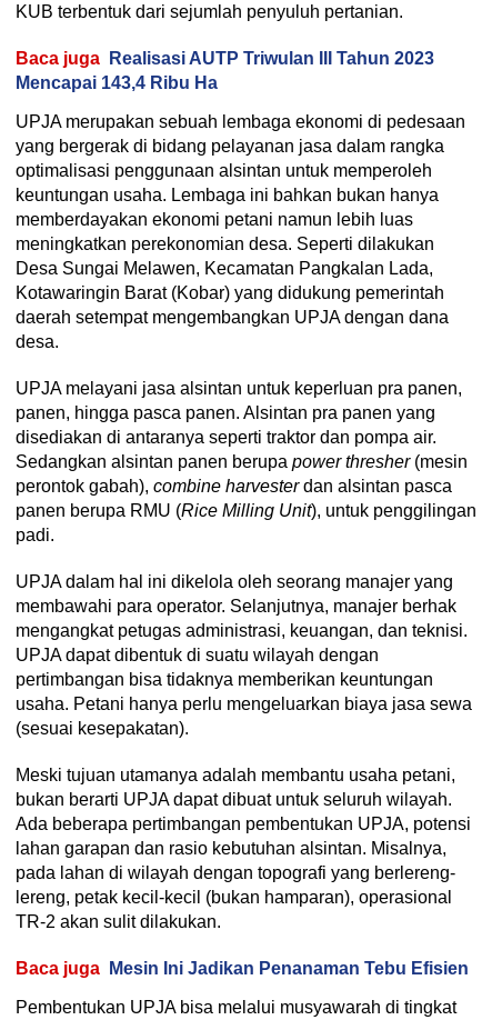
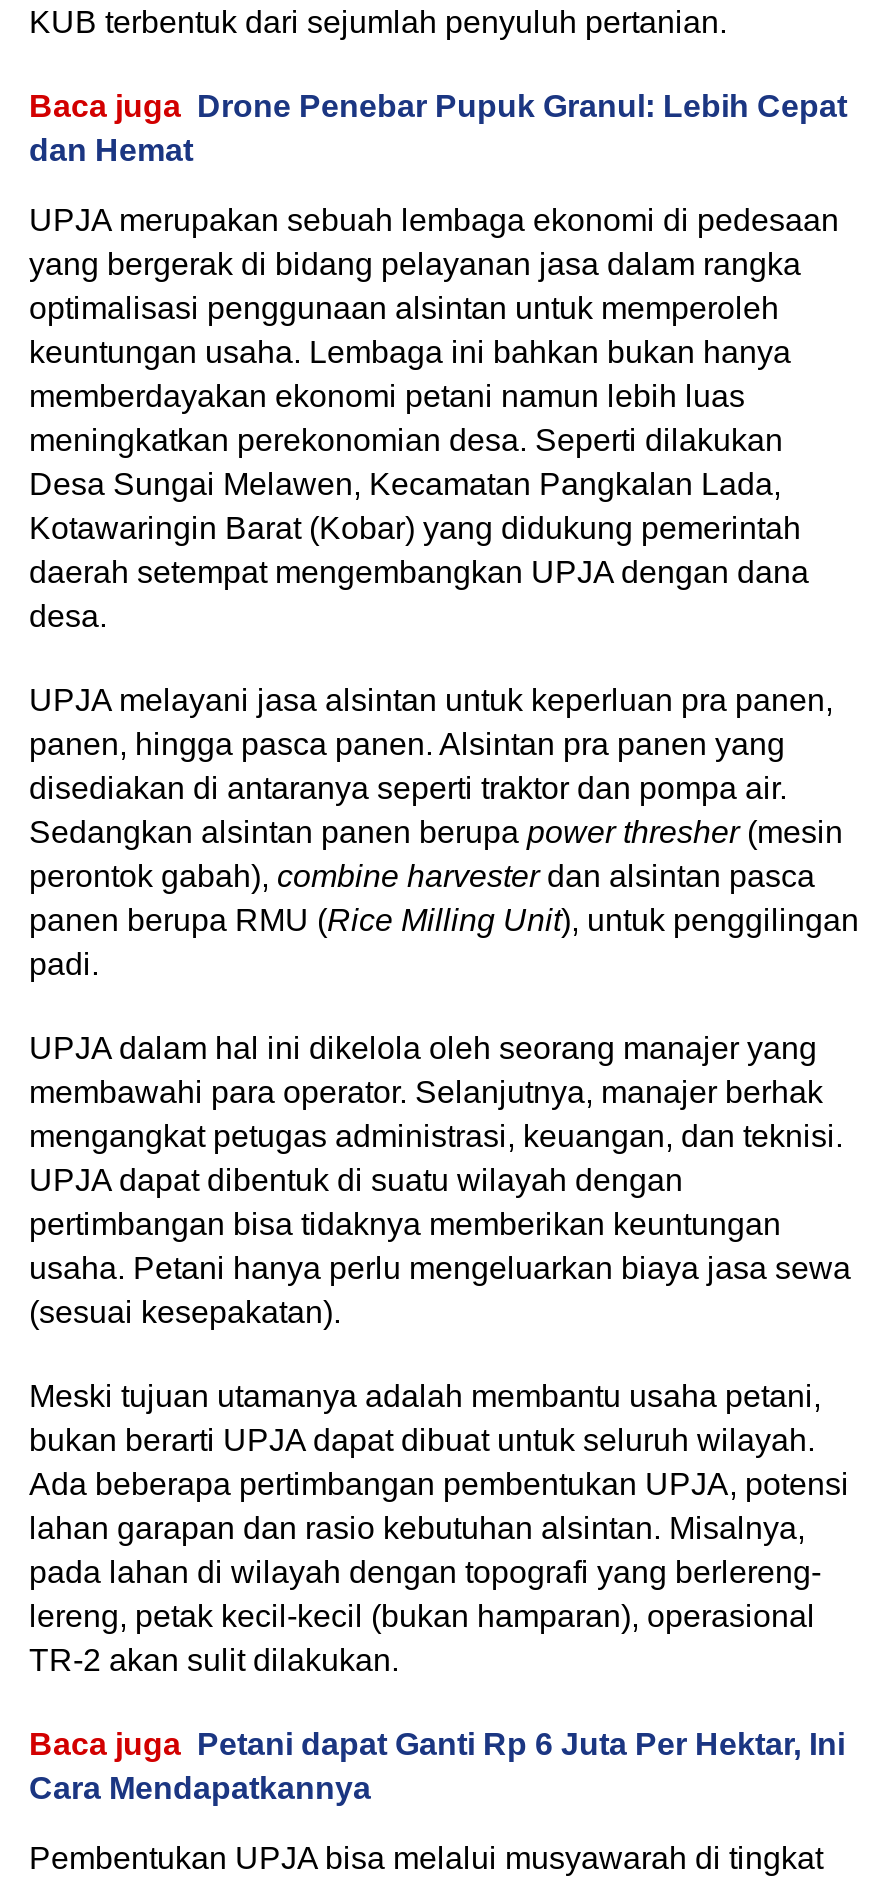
[16,49,434,93] Baca juga Realisasi AUTP Triwulan III Tahun 2023 | Mencapai 143,4 Ribu Ha -> [29,89,847,167] Baca juga Drone Penebar Pupuk Granul: Lebih Cepat | dan Hemat
[16,959,469,978] Baca juga Mesin Ini Jadikan Penanaman Tebu Efisien -> [29,1727,845,1805] Baca juga Petani dapat Ganti Rp 6 Juta Per Hektar, Ini | Cara Mendapatkannya

